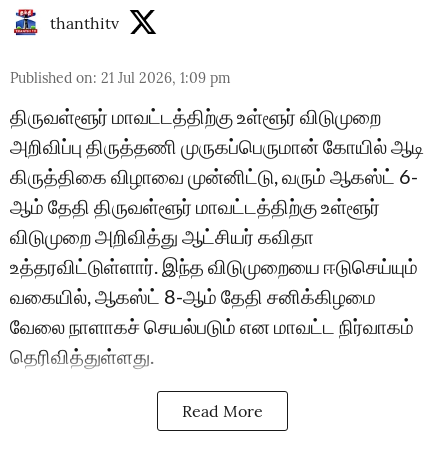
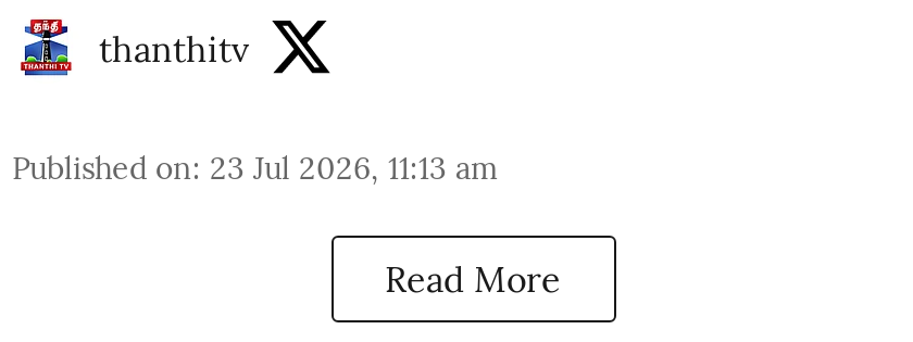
[10,69,424,368] Published on: 21 Jul 2026, 1:09 pm | திருவள்ளூர் மாவட்டத்திற்கு உள்ளூர் விடுமுறை | அறிவிப்பு திருத்தணி முருகப்பெருமான் கோயில் ஆடி | கிருத்திகை விழாவை முன்னிட்டு, வரும் ஆகஸ்ட் 6- | ஆம் தேதி திருவள்ளூர் மாவட்டத்திற்கு உள்ளூர் | விடுமுறை அறிவித்து ஆட்சியர் கவிதா | உத்தரவிட்டுள்ளார். இந்த விடுமுறையை ஈடுசெய்யும் | வகையில், ஆகஸ்ட் 8-ஆம் தேதி சனிக்கிழமை | வேலை நாளாகச் செயல்படும் என மாவட்ட நிர்வாகம் | தெரிவித்துள்ளது. -> [12,149,499,188] Published on: 23 Jul 2026, 11:13 am

